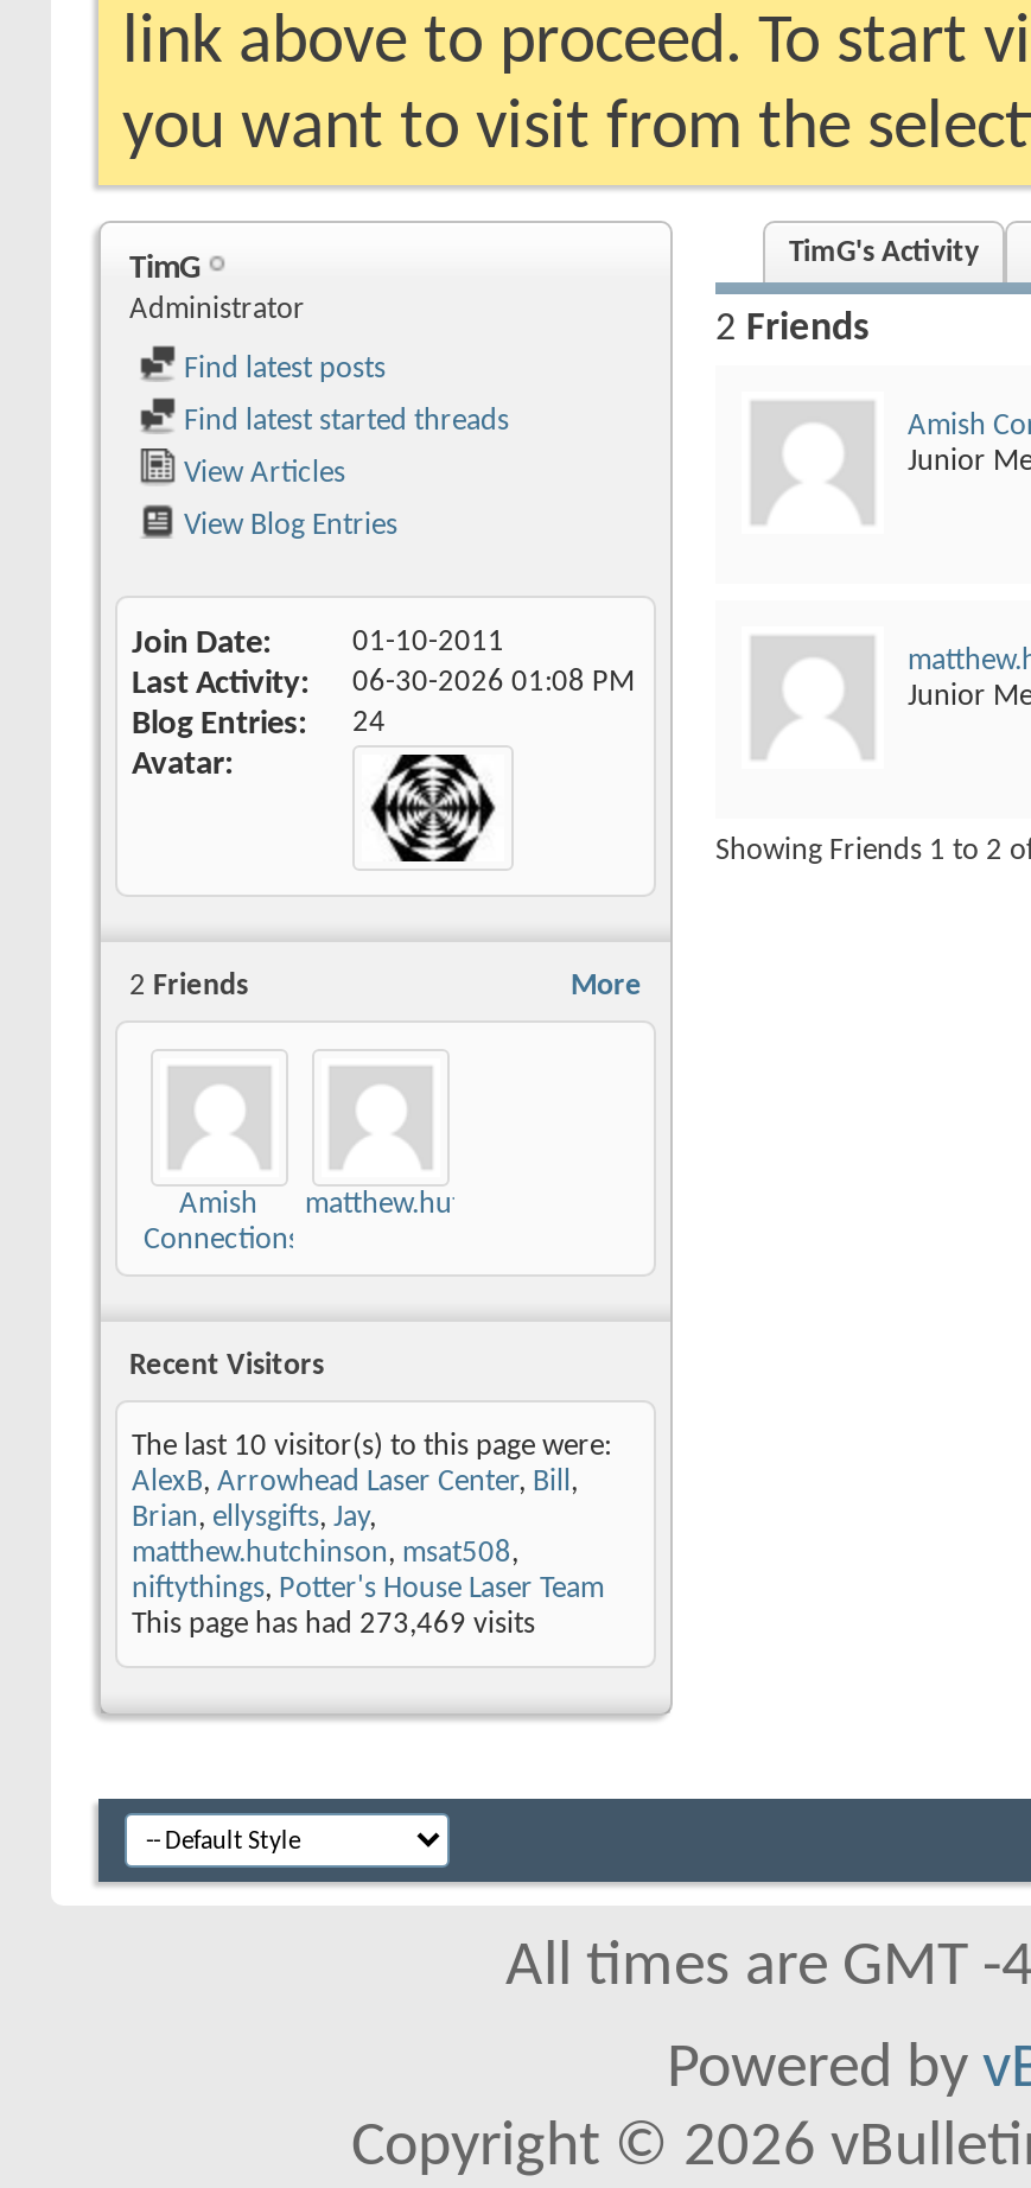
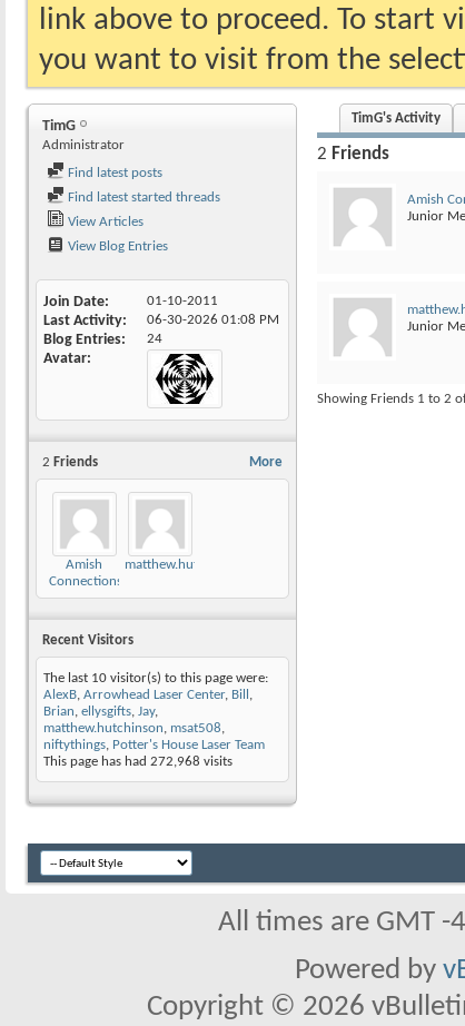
[132,1609,535,1640] This page has had 273,469 visits -> [43,754,233,769] This page has had 272,968 visits

